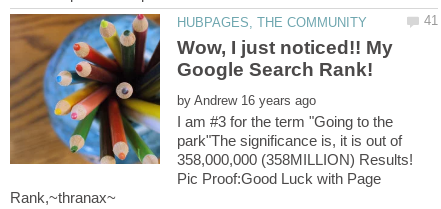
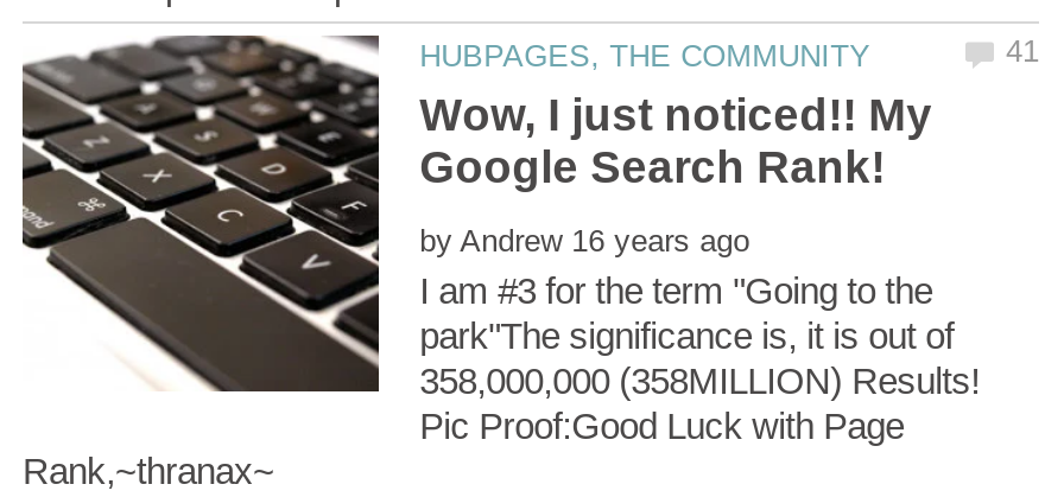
[9,13,161,165] [image] -> [20,36,381,394] [image]

